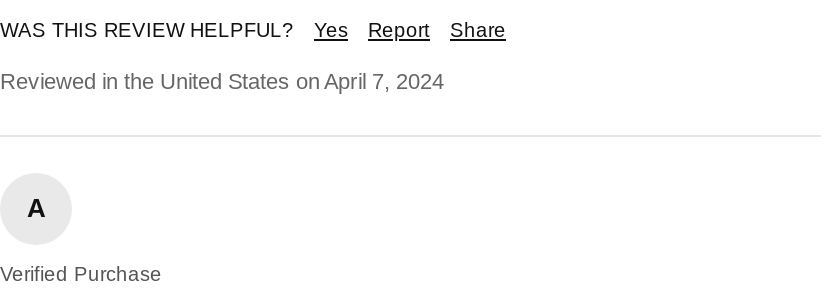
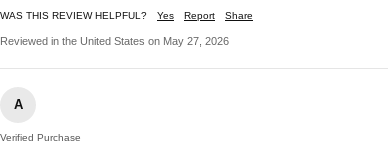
[0,69,444,93] Reviewed in the United States on April 7, 2024 -> [0,35,229,47] Reviewed in the United States on May 27, 2026

